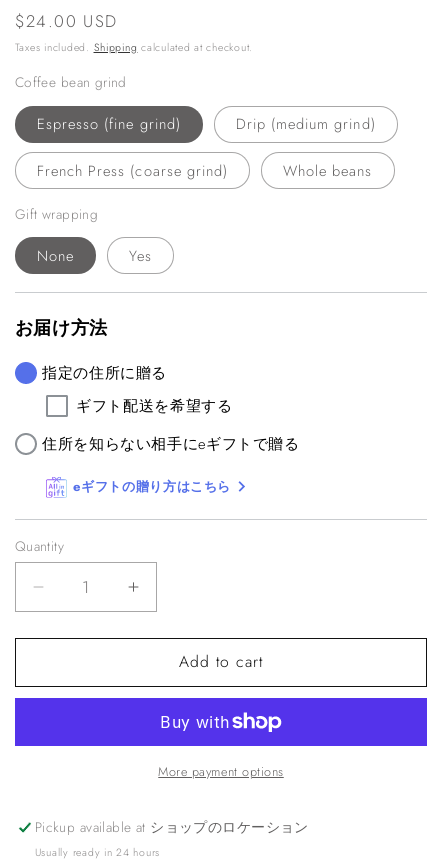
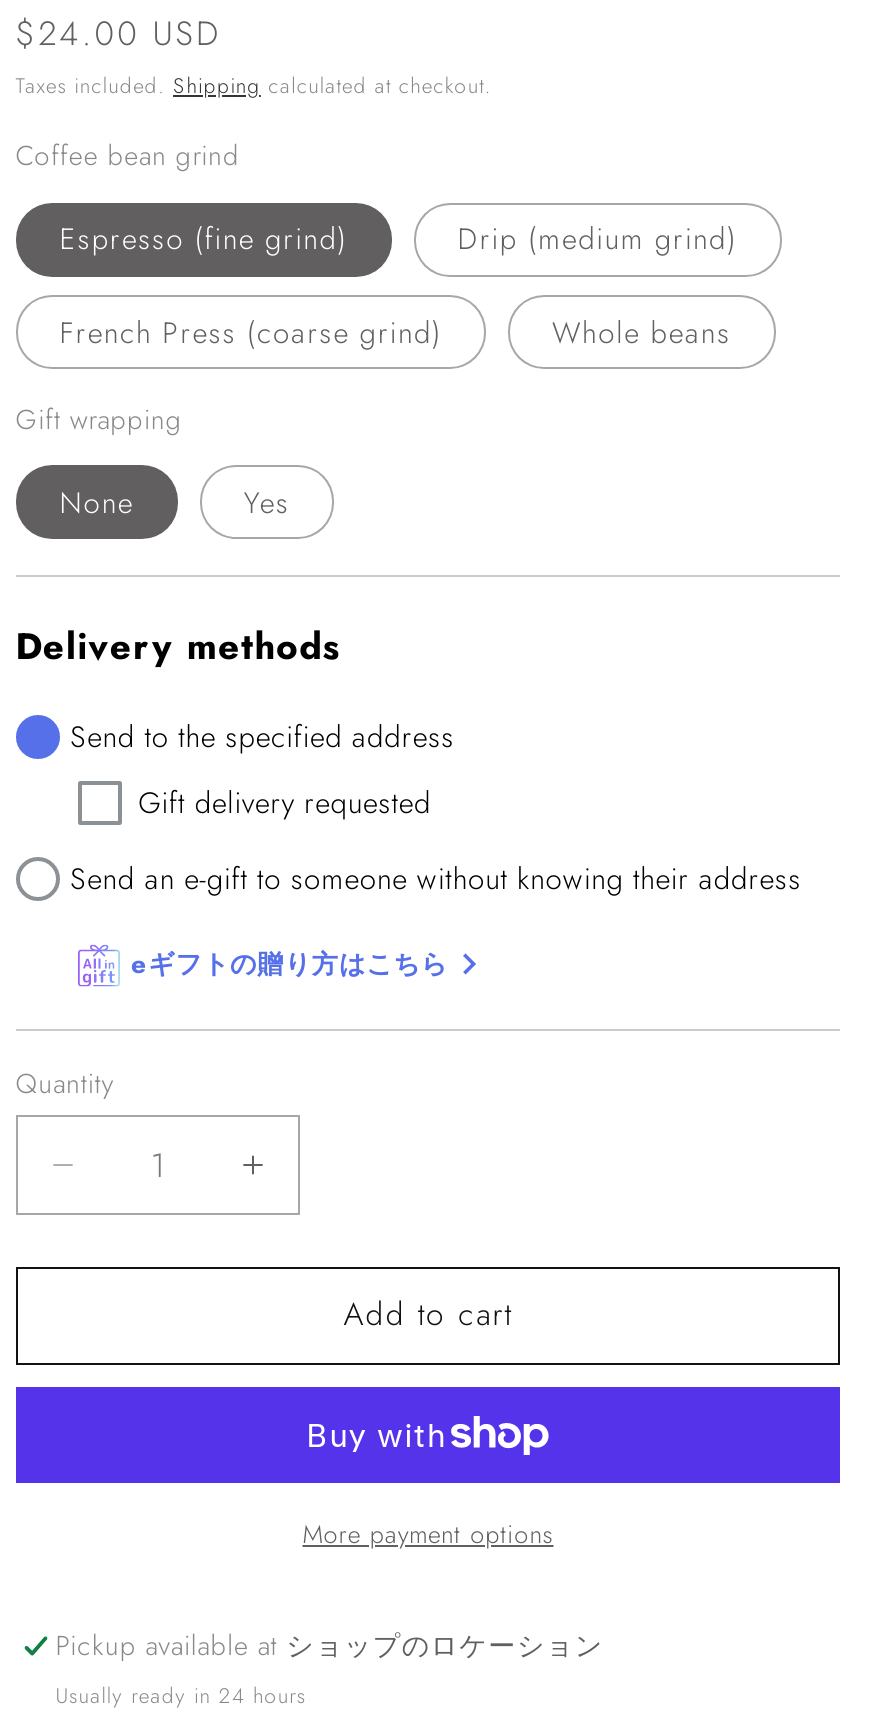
[15,314,108,341] お届け方法 -> [16,619,340,673] Delivery methods
[42,362,167,384] 指定の住所に贈る -> [70,716,455,760] Send to the specified address
[76,395,232,417] ギフト配送を希望する -> [138,781,431,825] Gift delivery requested
[42,433,300,455] 住所を知らない相手にeギフトで贈る -> [70,856,801,900] Send an e-gift to someone without knowing their address

